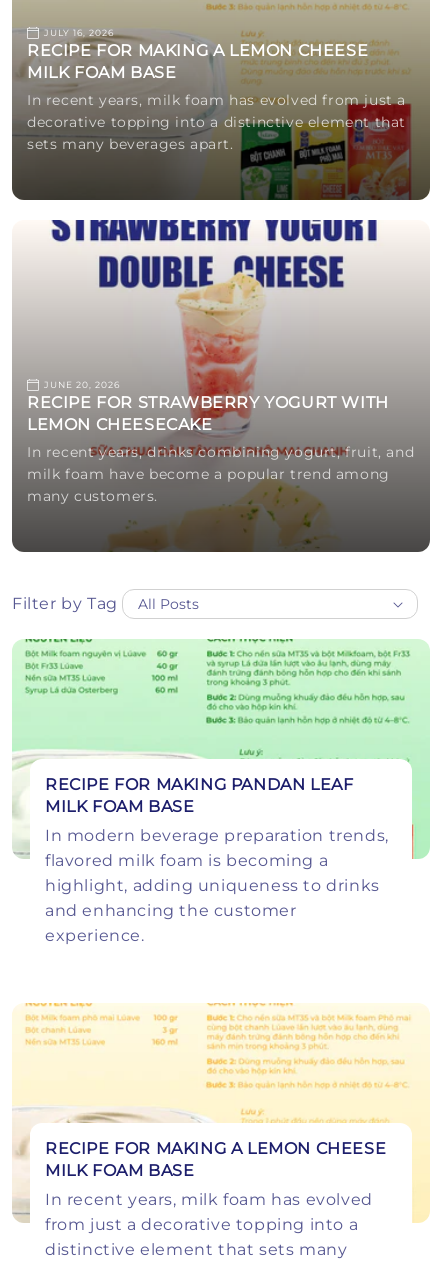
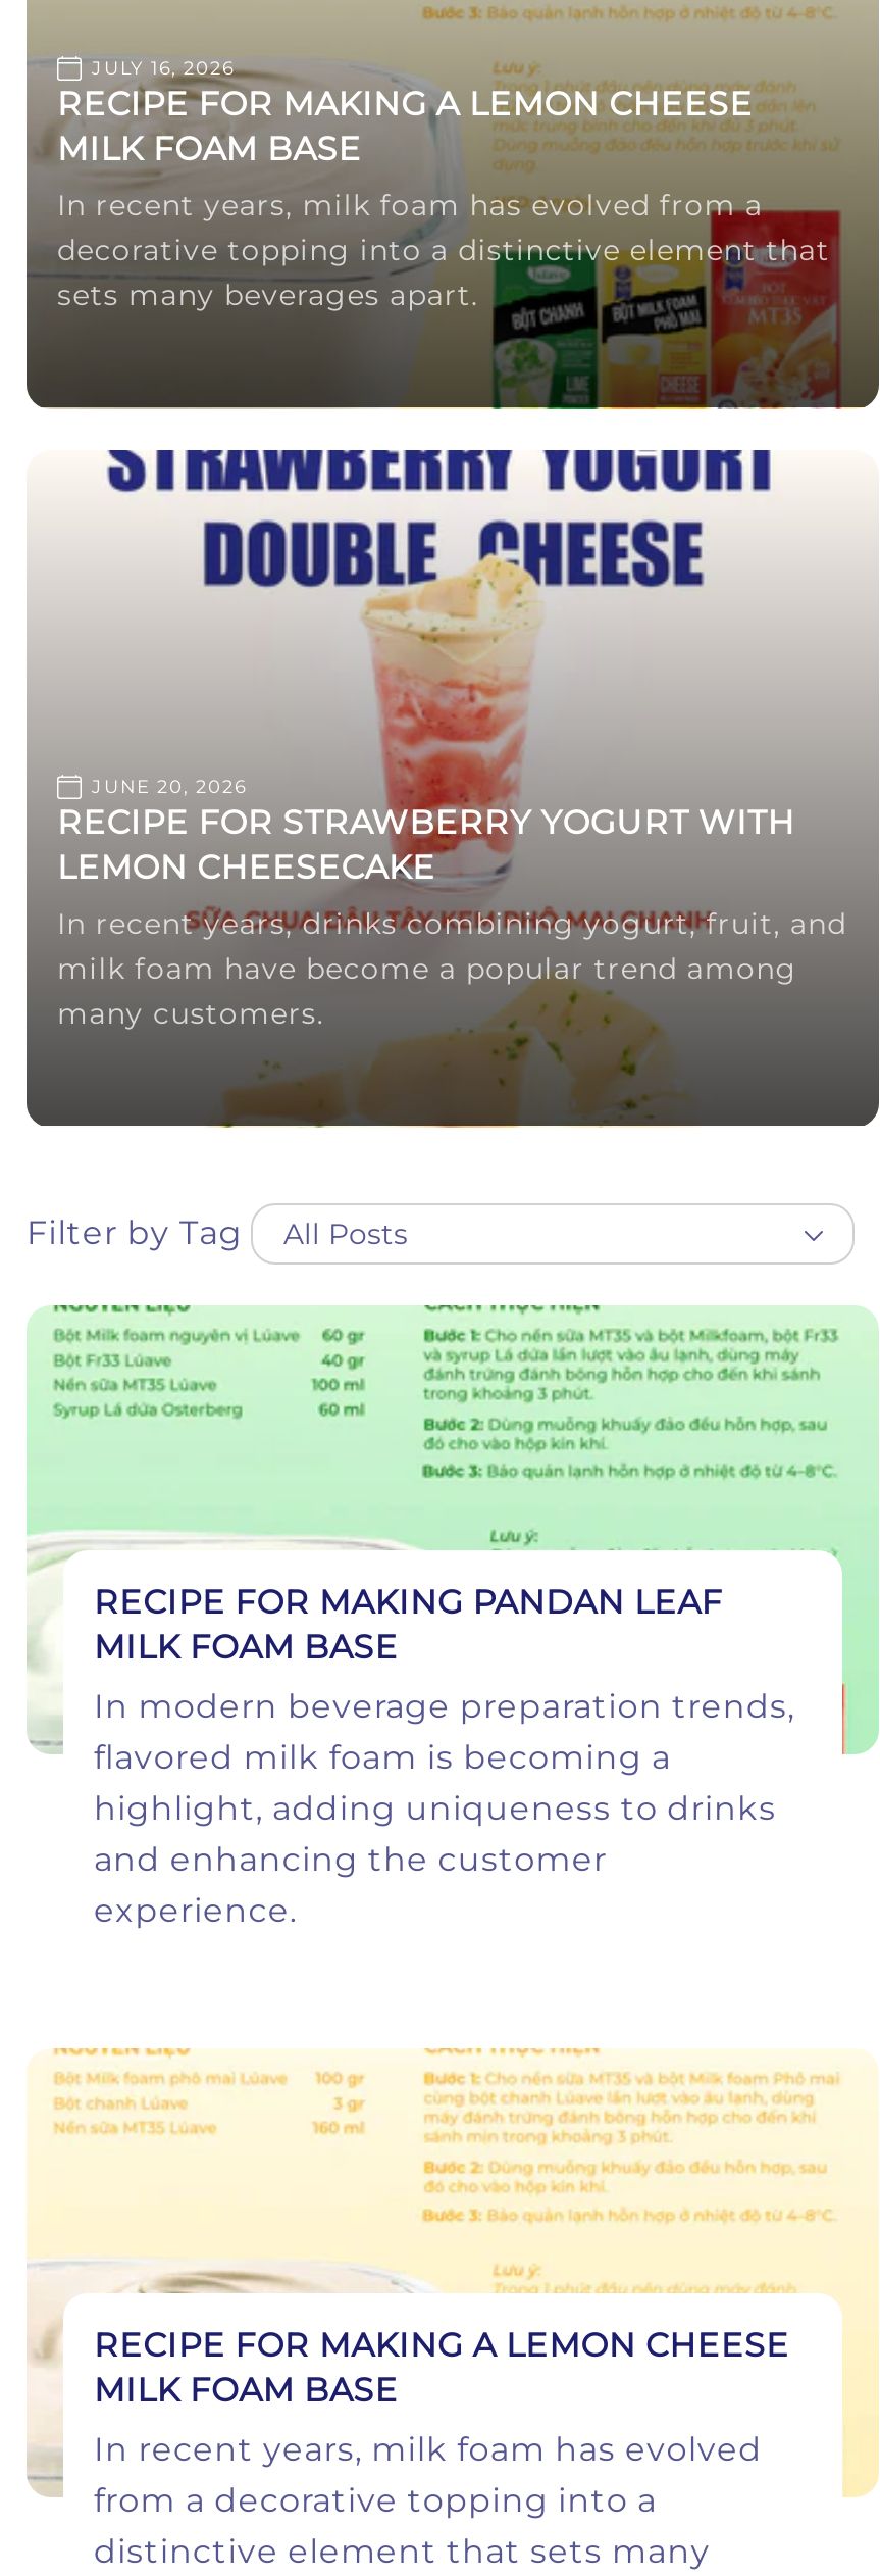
[27,91,406,109] In recent years, milk foam has evolved from just a -> [57,187,763,223] In recent years, milk foam has evolved from a
[45,1215,358,1234] from just a decorative topping into a -> [94,2480,657,2519] from a decorative topping into a

